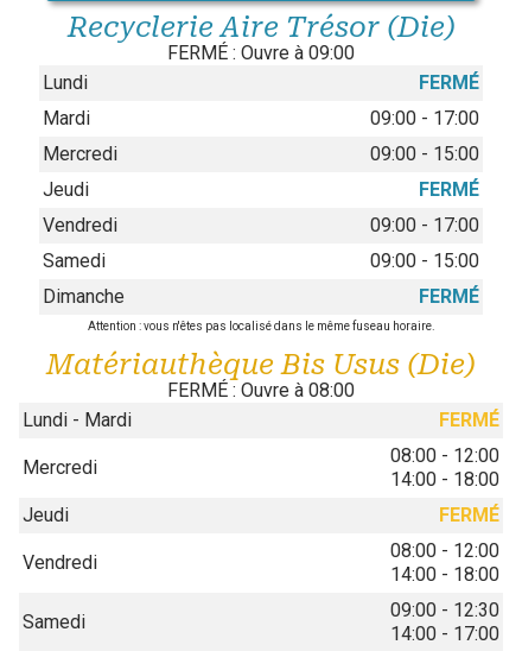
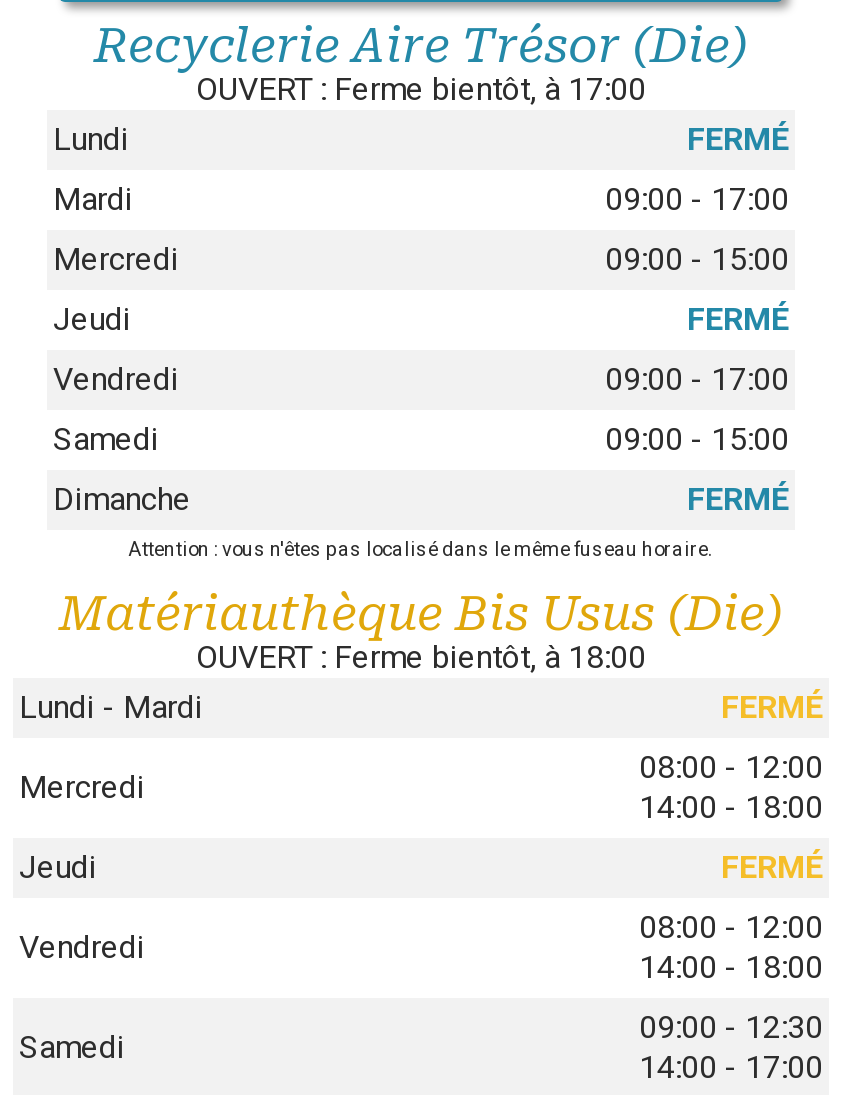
[167,41,355,64] FERMÉ : Ouvre à 09:00 -> [196,69,646,107] OUVERT : Ferme bientôt, à 17:00
[167,378,355,401] FERMÉ : Ouvre à 08:00 -> [196,637,646,675] OUVERT : Ferme bientôt, à 18:00

